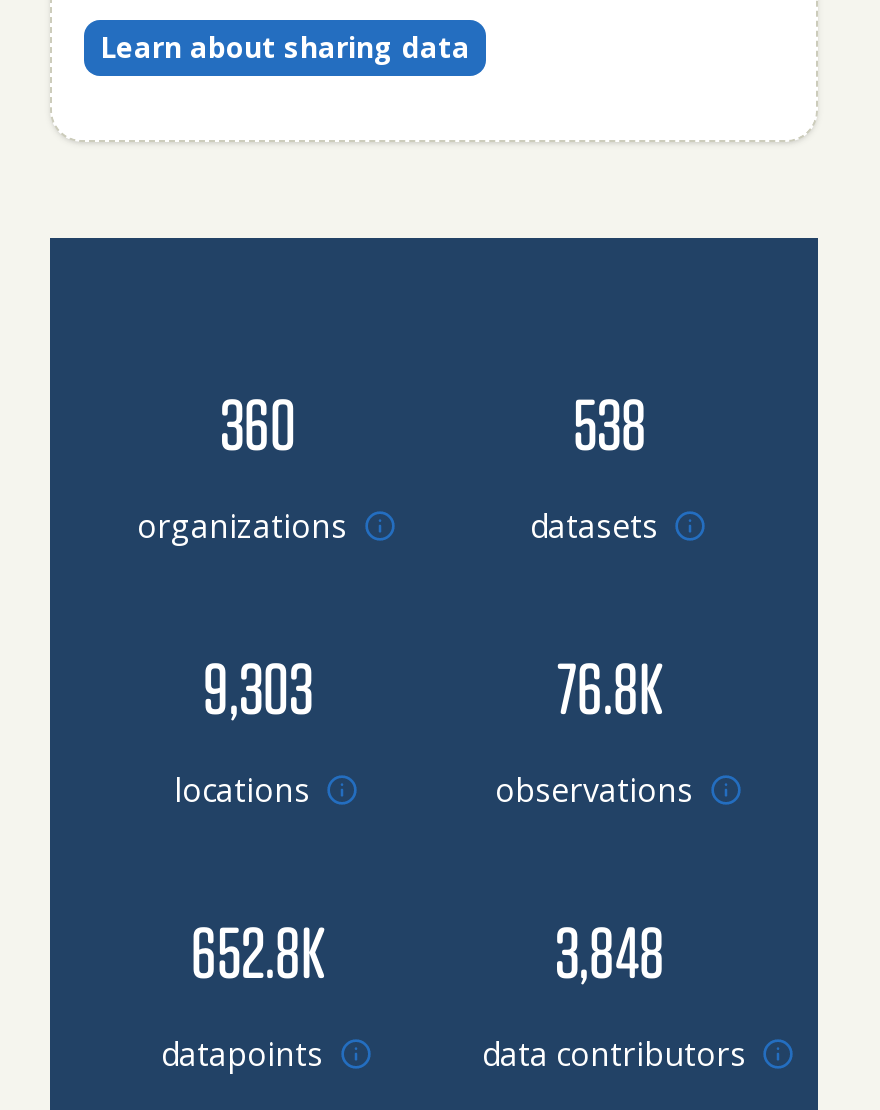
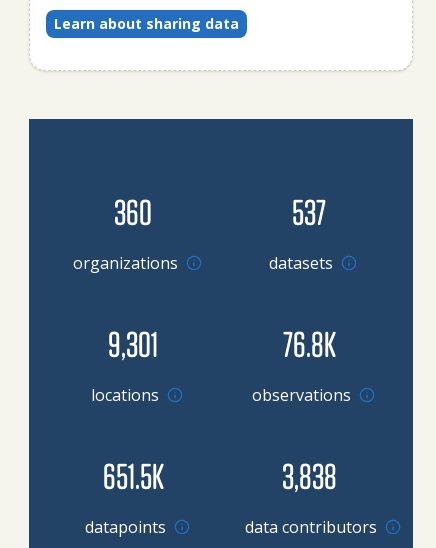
[573,379,647,463] 538 -> [292,190,326,232] 537
[203,643,313,727] 9,303 -> [108,322,158,364] 9,301
[191,907,325,991] 652.8K -> [102,454,163,496] 651.5K
[555,907,665,991] 3,848 -> [281,454,336,496] 3,838

